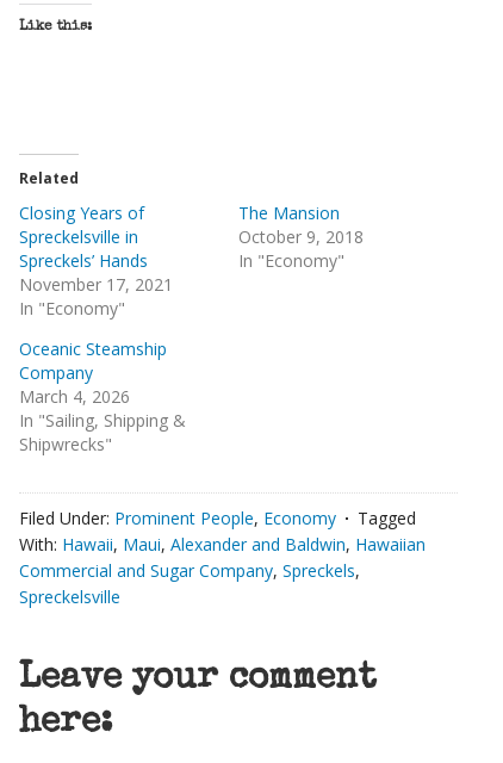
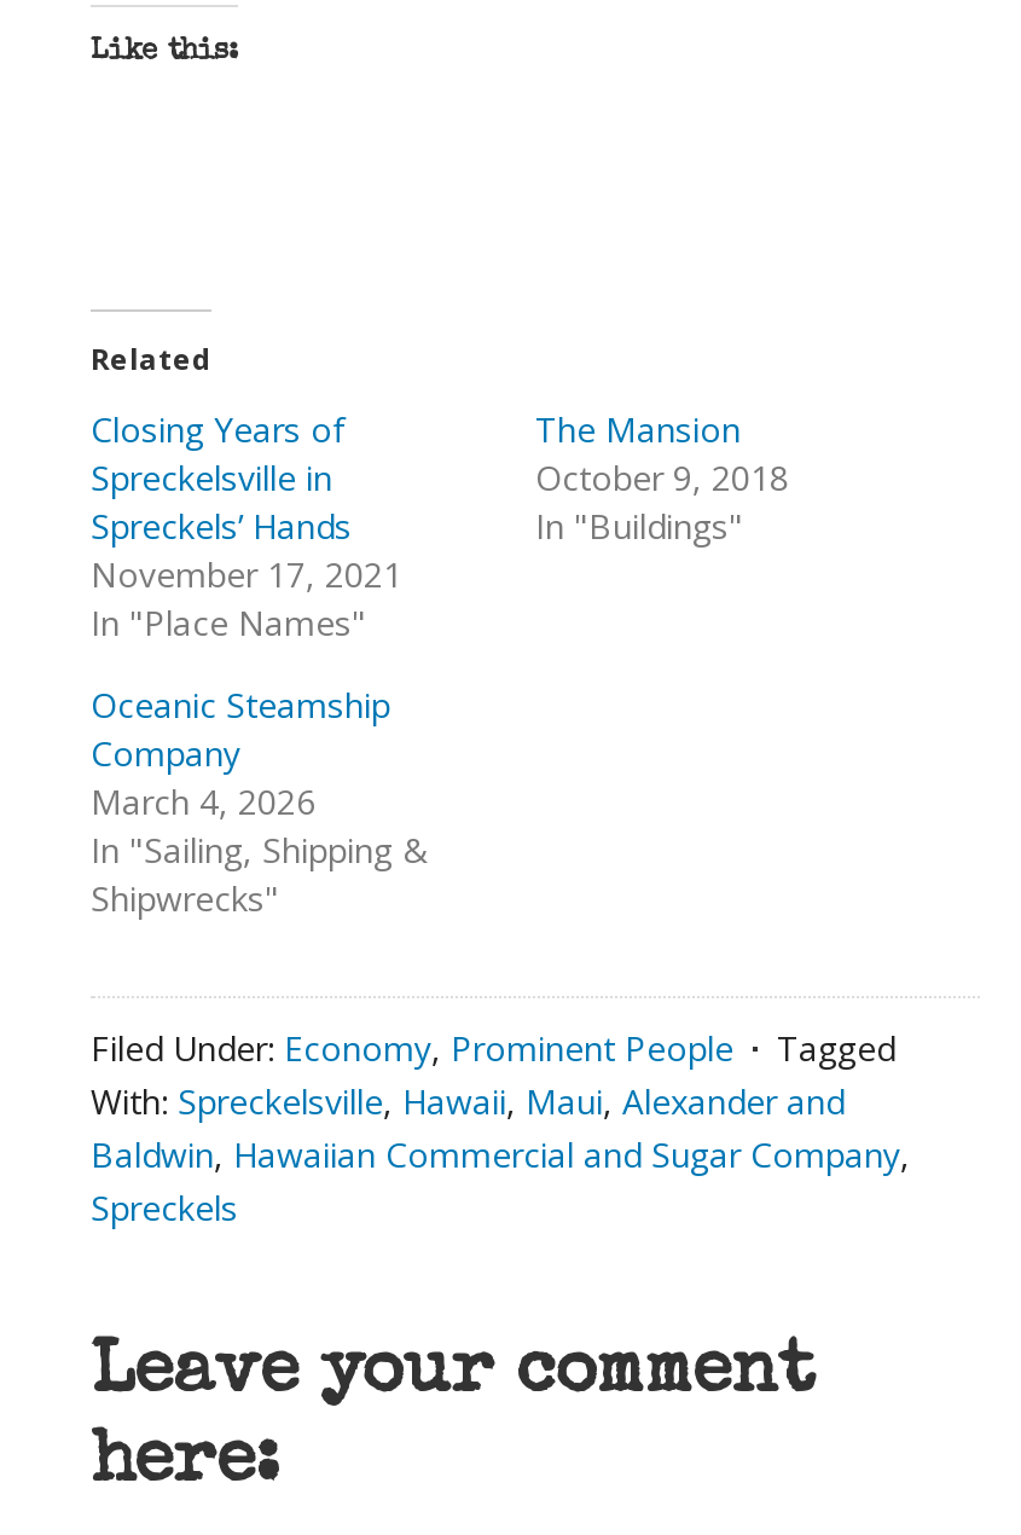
[238,249,344,272] In "Economy" -> [535,504,743,550] In "Buildings"
[19,297,125,320] In "Economy" -> [91,601,366,647] In "Place Names"
[19,507,336,529] Filed Under: Prominent People, Economy -> [91,1026,733,1072] Filed Under: Economy, Prominent People
[19,533,426,608] With: Hawaii, Maui, Alexander and Baldwin, Hawaiian | Commercial and Sugar Company, Spreckels, | Spreckelsville -> [91,1079,910,1232] With: Spreckelsville, Hawaii, Maui, Alexander and | Baldwin, Hawaiian Commercial and Sugar Company, | Spreckels

